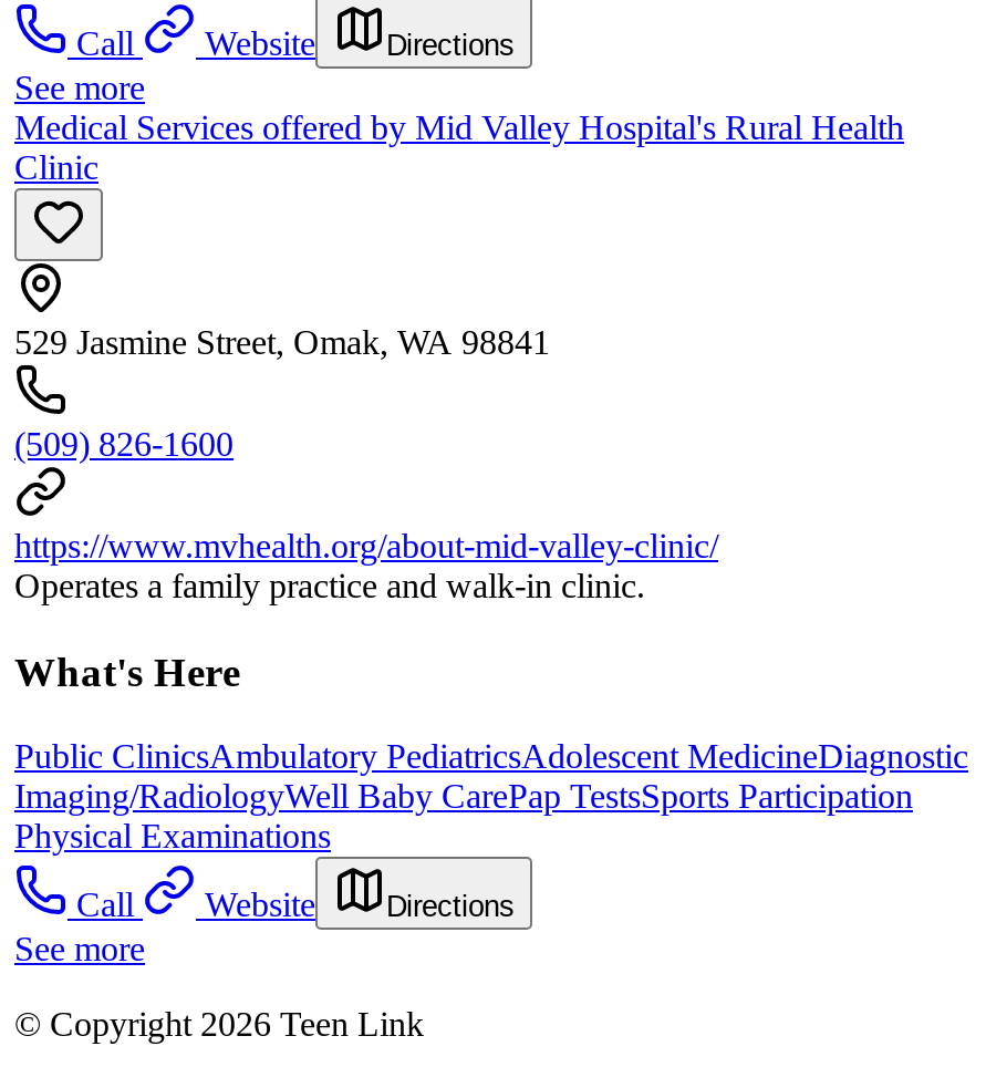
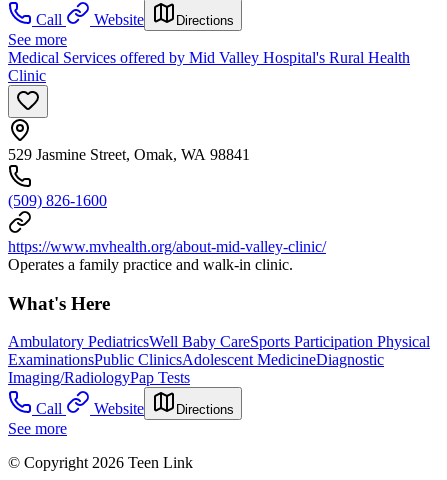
[14,738,968,855] Public ClinicsAmbulatory PediatricsAdolescent MedicineDiagnostic | Imaging/RadiologyWell Baby CarePap TestsSports Participation | Physical Examinations -> [8,333,430,386] Ambulatory PediatricsWell Baby CareSports Participation Physical | ExaminationsPublic ClinicsAdolescent MedicineDiagnostic | Imaging/RadiologyPap Tests

